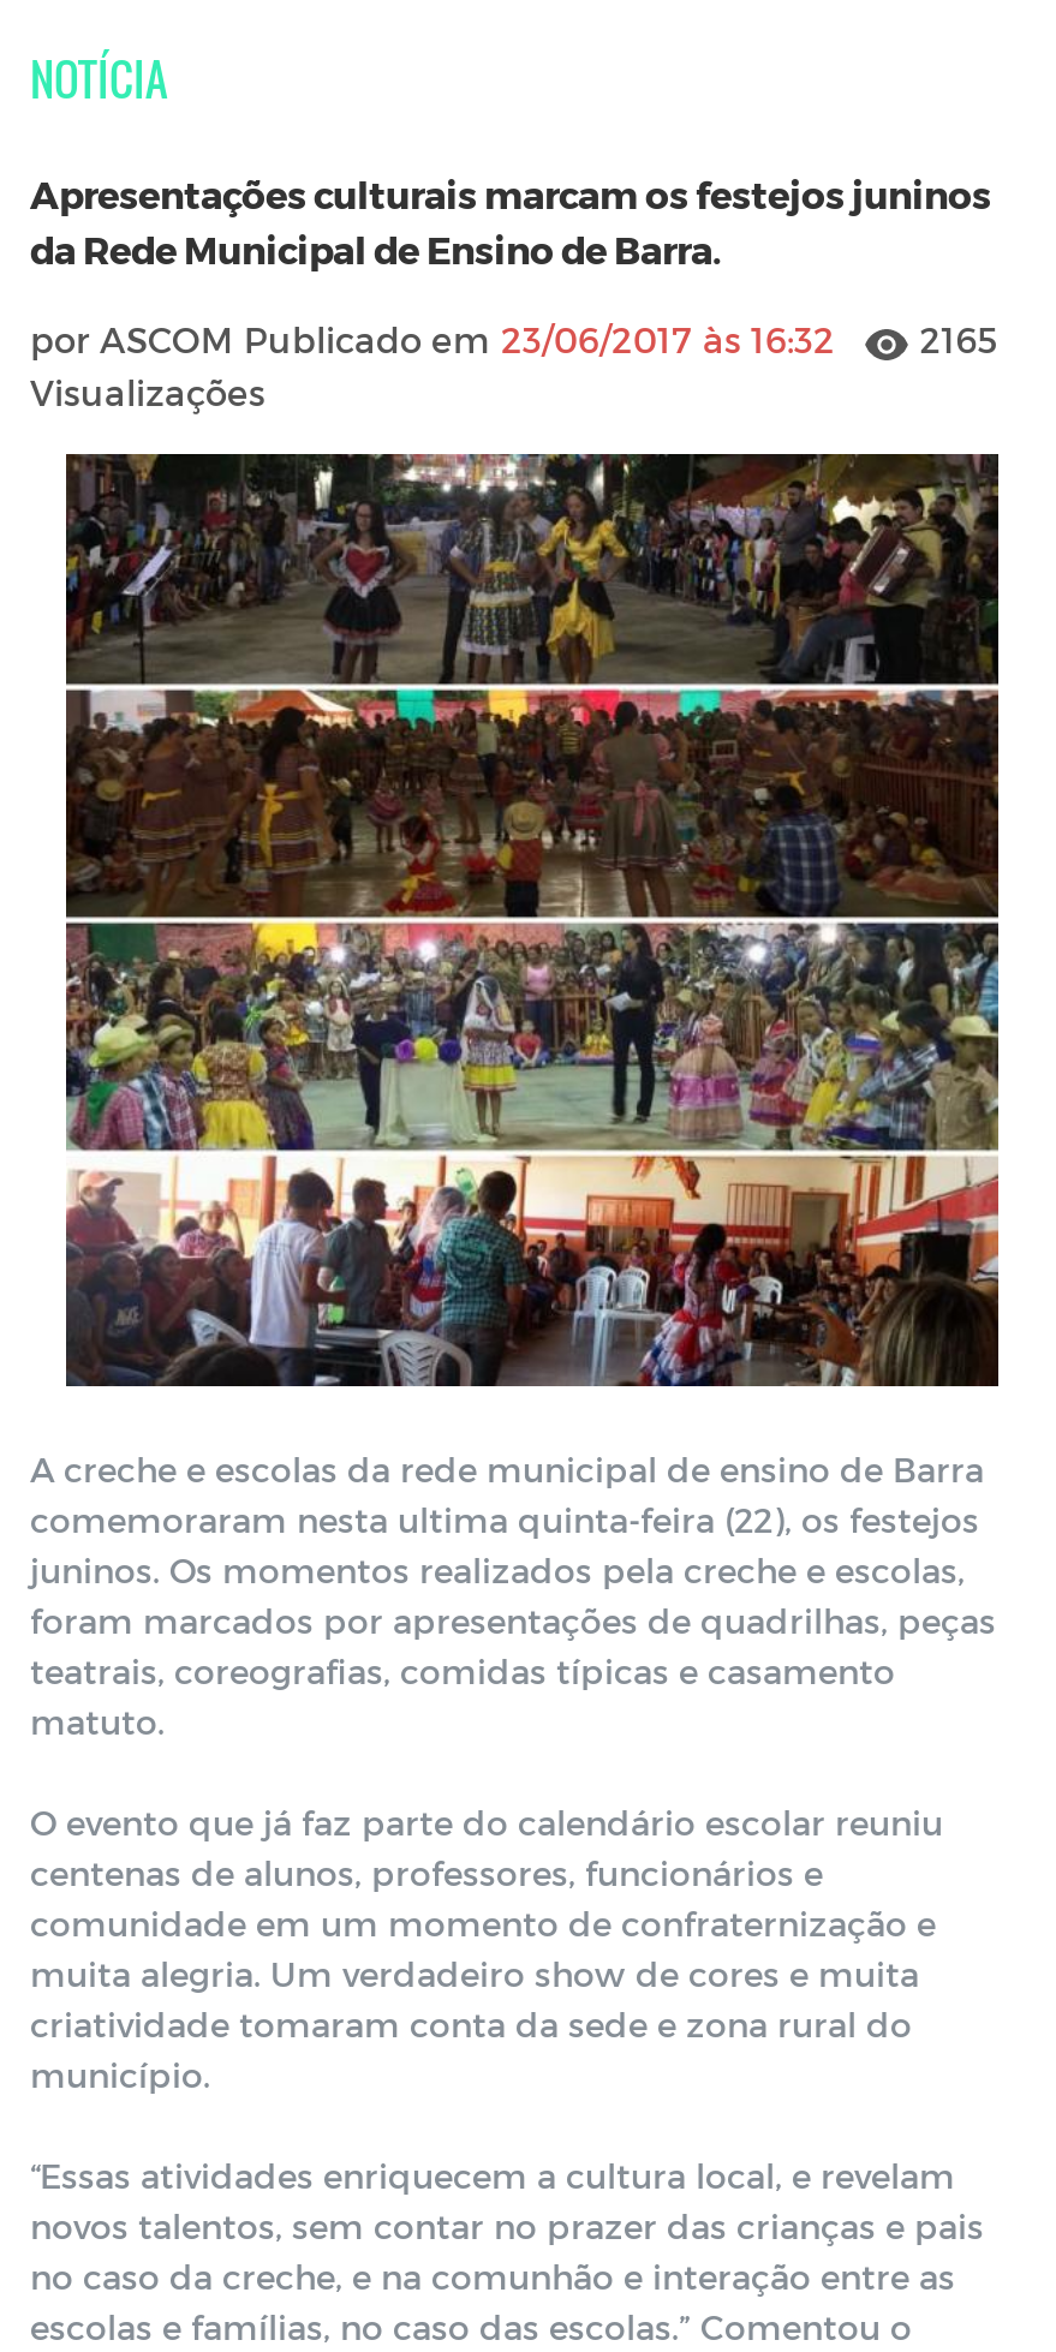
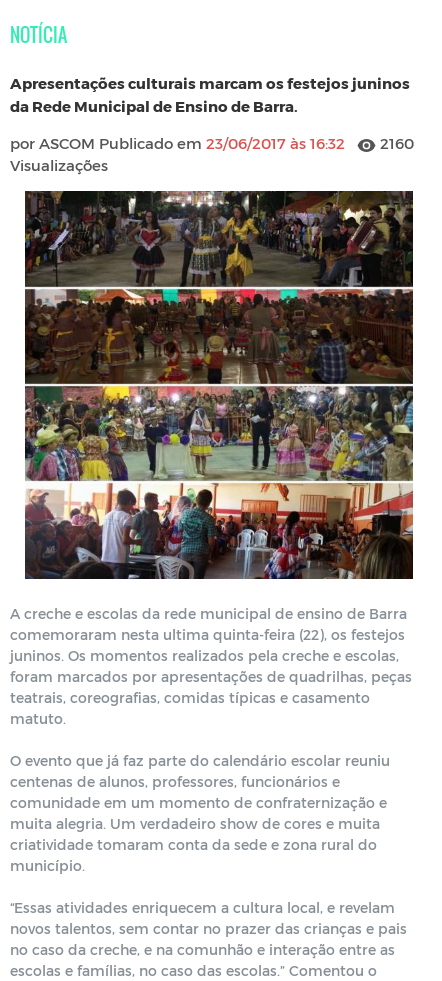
[30,318,999,361] por ASCOM Publicado em 23/06/2017 às 16:32 2165 -> [10,134,414,152] por ASCOM Publicado em 23/06/2017 às 16:32 2160

